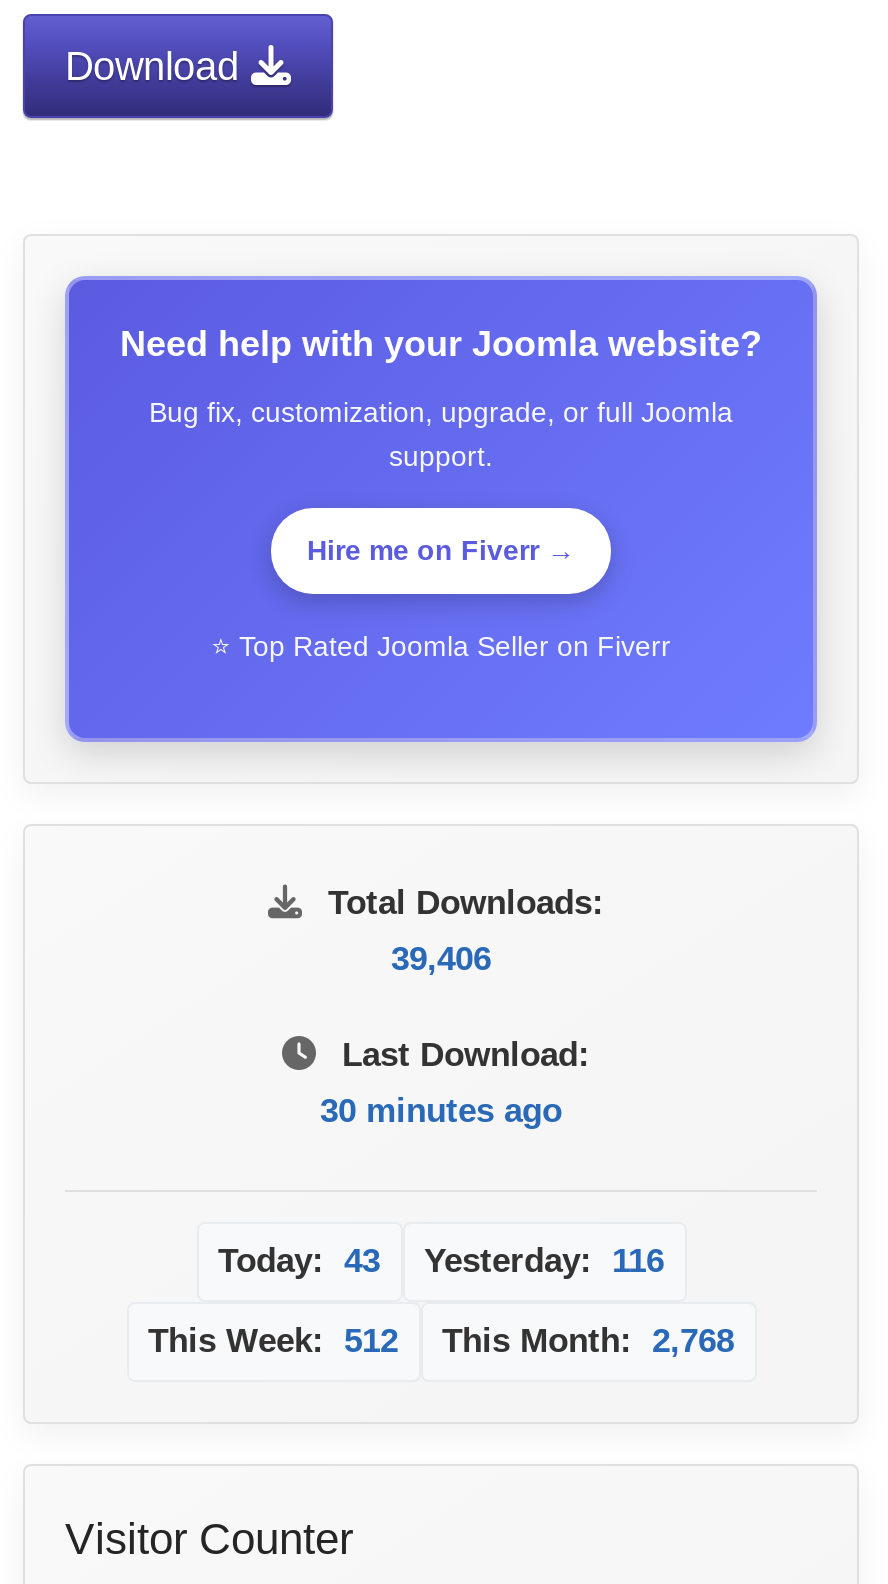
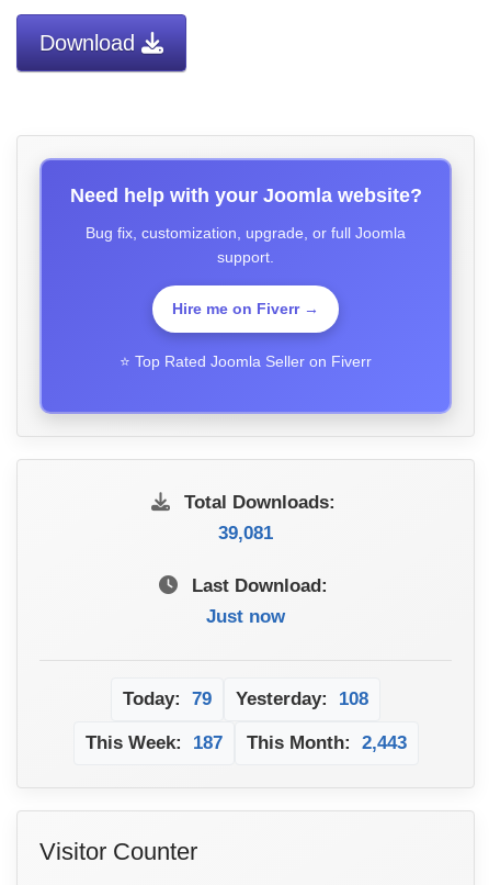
[391,940,491,978] 39,406 -> [218,523,273,544] 39,081
[320,1092,562,1130] 30 minutes ago -> [206,606,285,627] Just now
[218,1242,664,1280] Today: 43 | Yesterday: 116 -> [123,689,368,710] Today: 79 | Yesterday: 108
[148,1322,734,1360] This Week: 512 | This Month: 2,768 -> [85,733,406,753] This Week: 187 | This Month: 2,443

